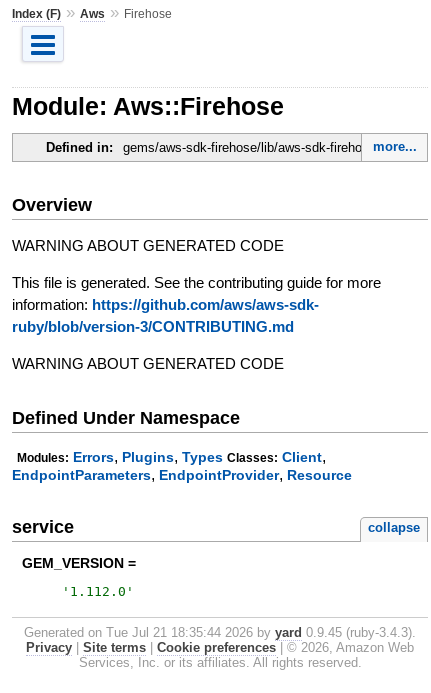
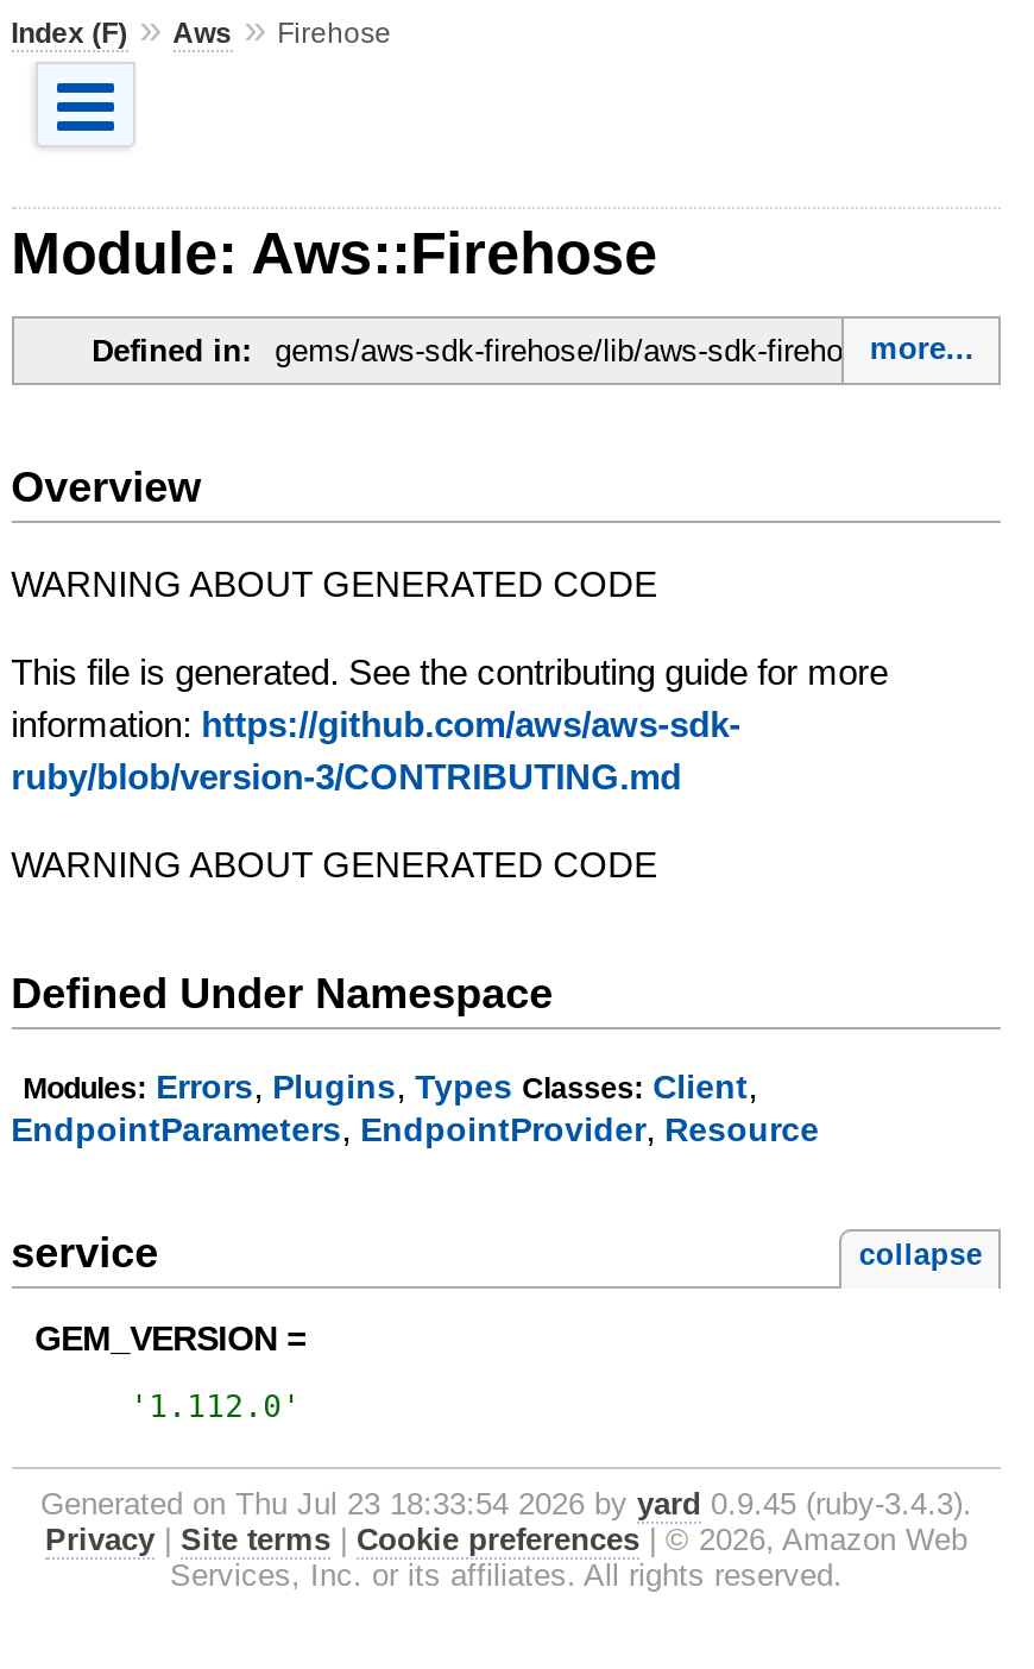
[24,625,416,640] Generated on Tue Jul 21 18:35:44 2026 by yard 0.9.45 (ruby-3.4.3). -> [40,1486,972,1521] Generated on Thu Jul 23 18:33:54 2026 by yard 0.9.45 (ruby-3.4.3).

